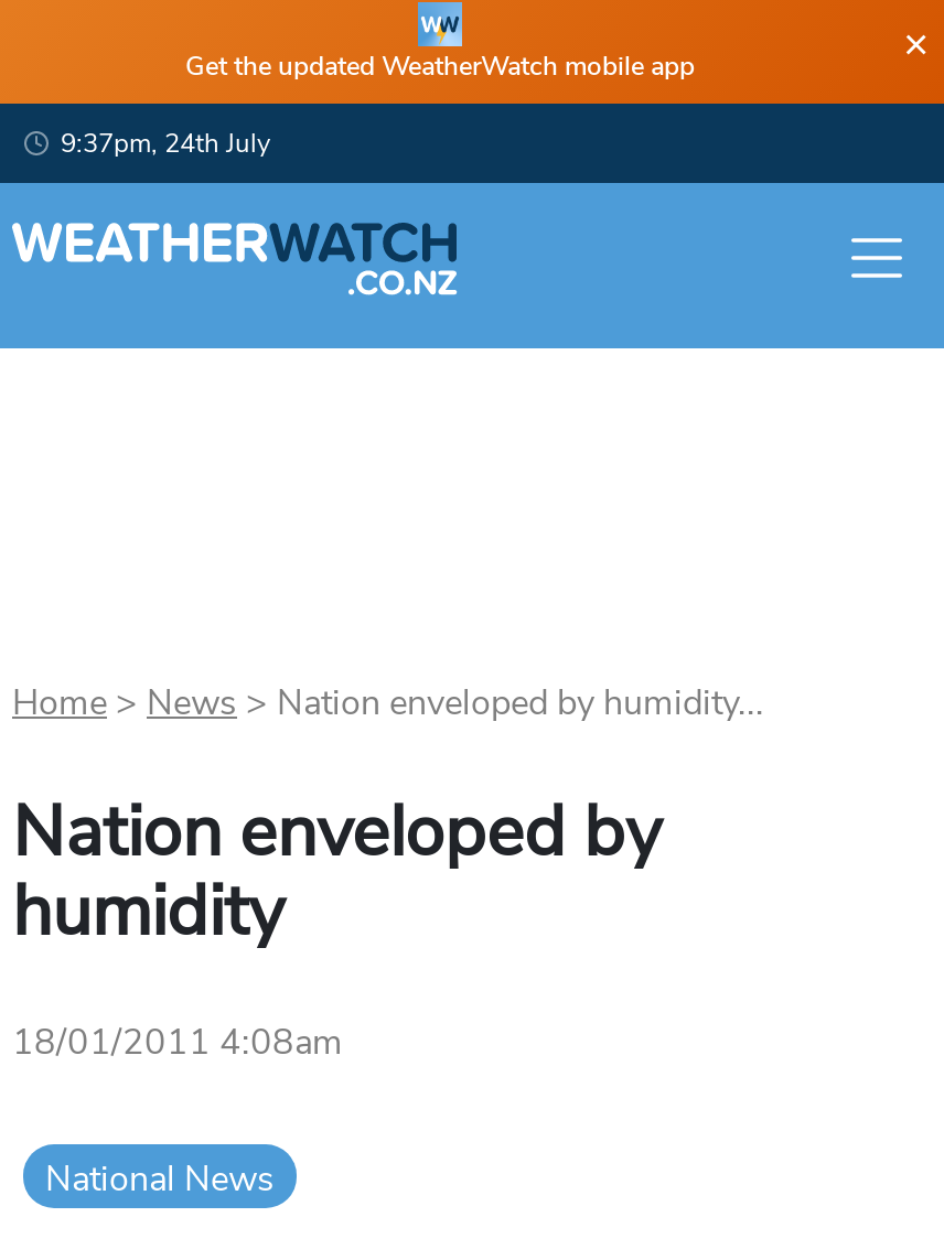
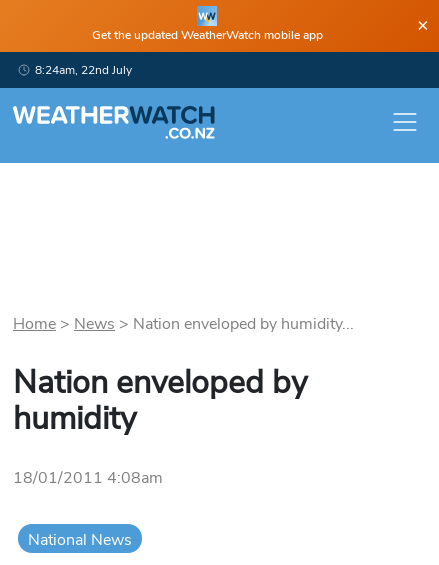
[61,126,270,161] 9:37pm, 24th July -> [35,62,132,78] 8:24am, 22nd July

